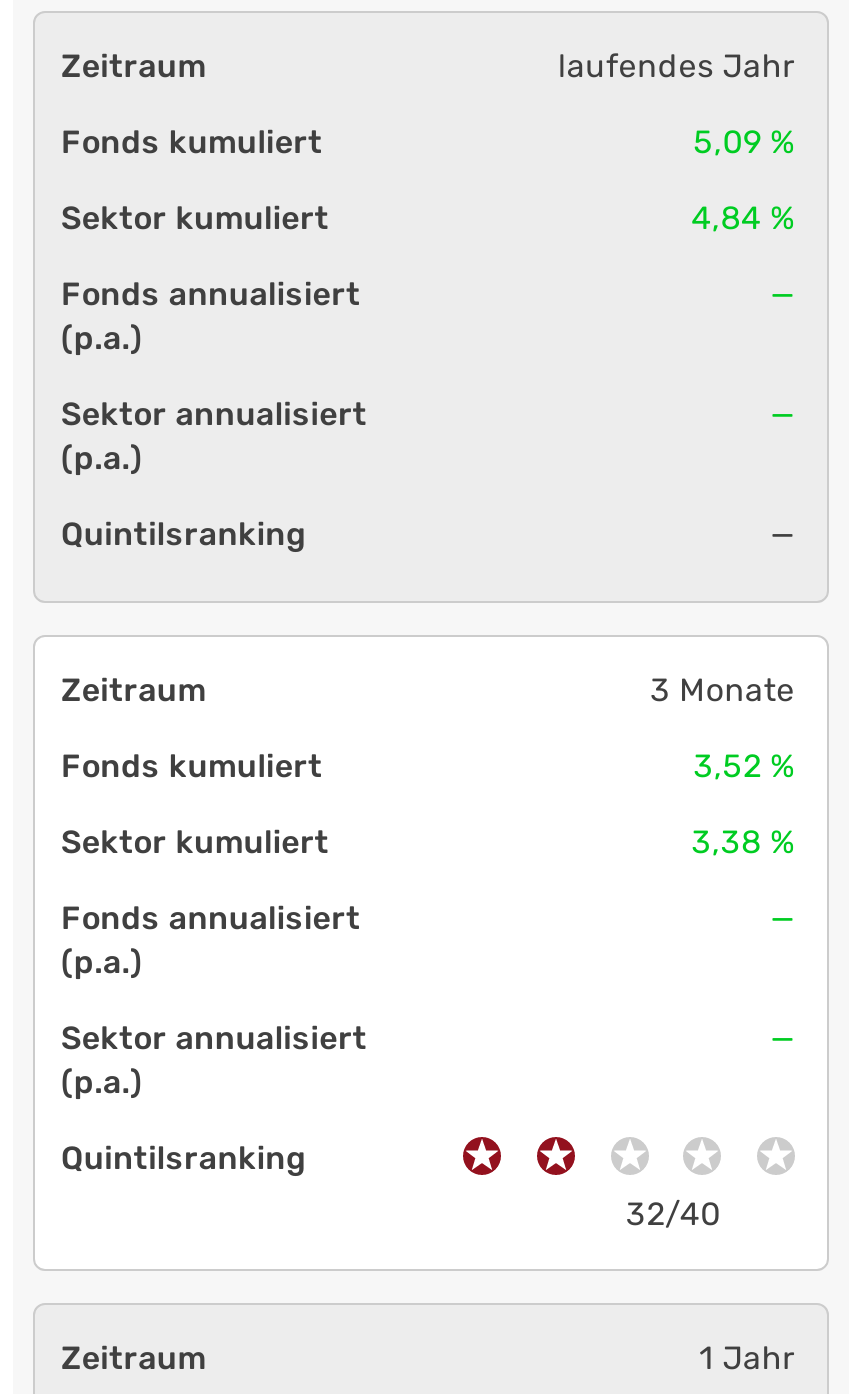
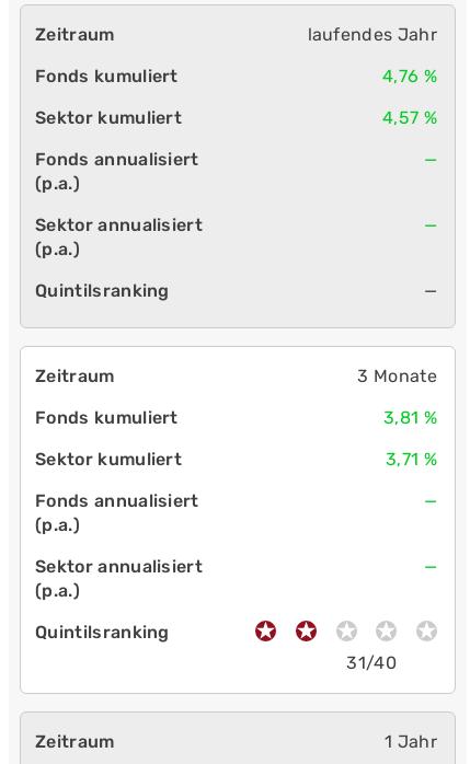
[693,122,795,160] 5,09 % -> [382,65,437,86] 4,76 %
[691,198,795,236] 4,84 % -> [382,107,437,128] 4,57 %
[693,746,795,784] 3,52 % -> [384,407,437,428] 3,81 %
[691,822,795,860] 3,38 % -> [386,448,437,469] 3,71 %
[626,1194,721,1232] 32/40 -> [347,652,397,673] 31/40

